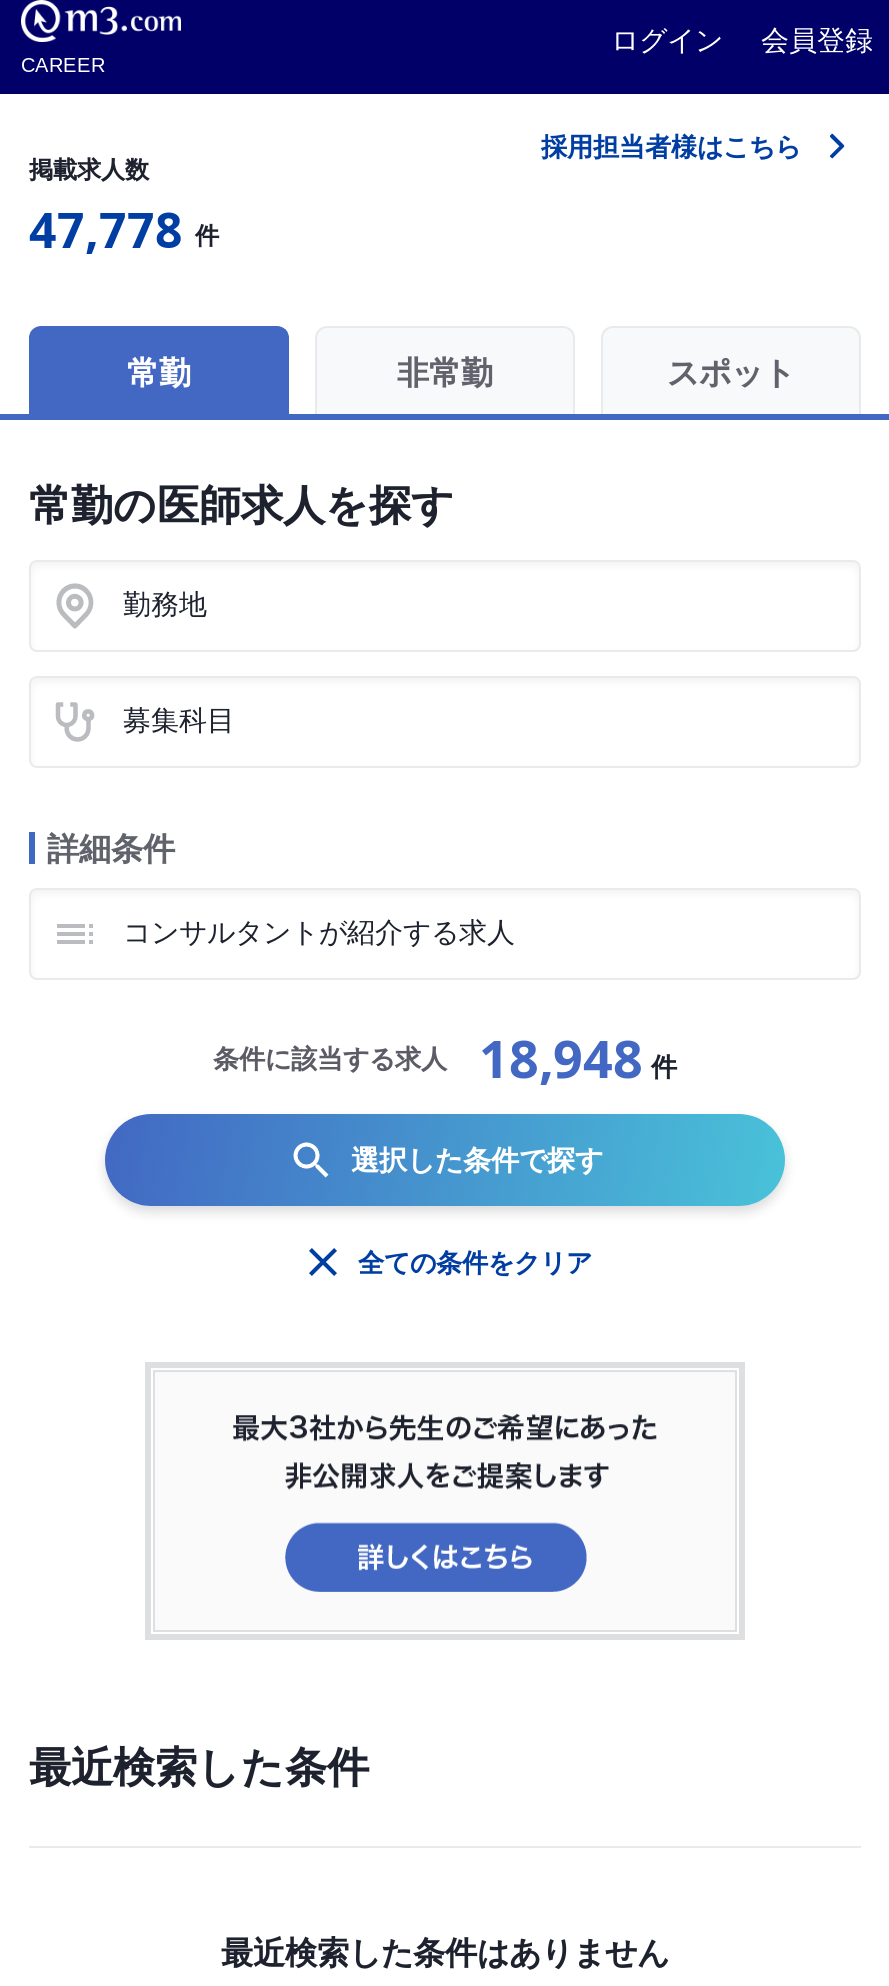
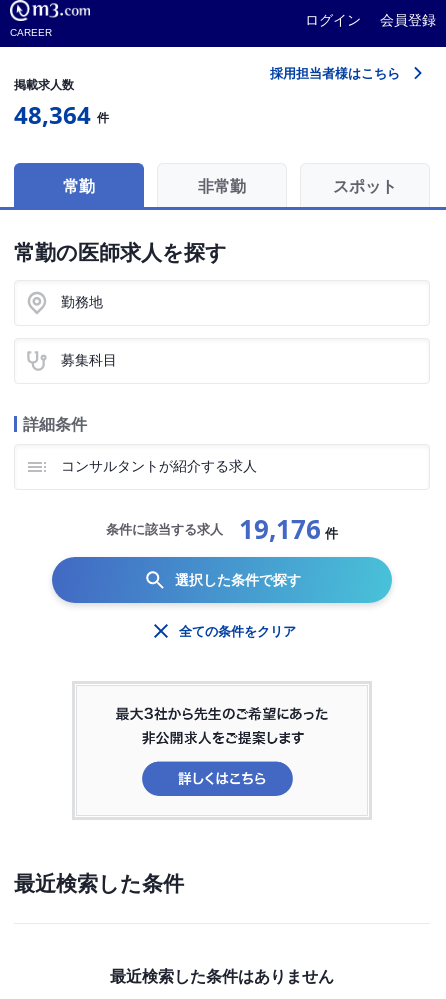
[29,196,219,262] 47,778 件 -> [14,98,109,131] 48,364 件
[213,1022,677,1094] 条件に該当する求人 18,948 件 -> [106,511,338,547] 条件に該当する求人 19,176 件

